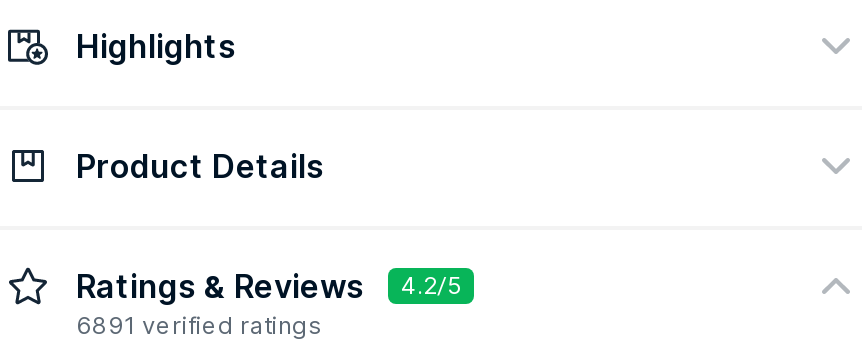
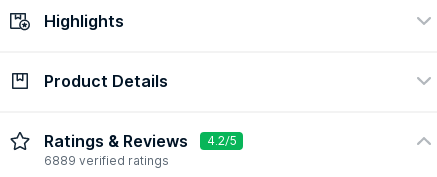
[76,309,322,339] 6891 verified ratings -> [44,153,169,168] 6889 verified ratings

